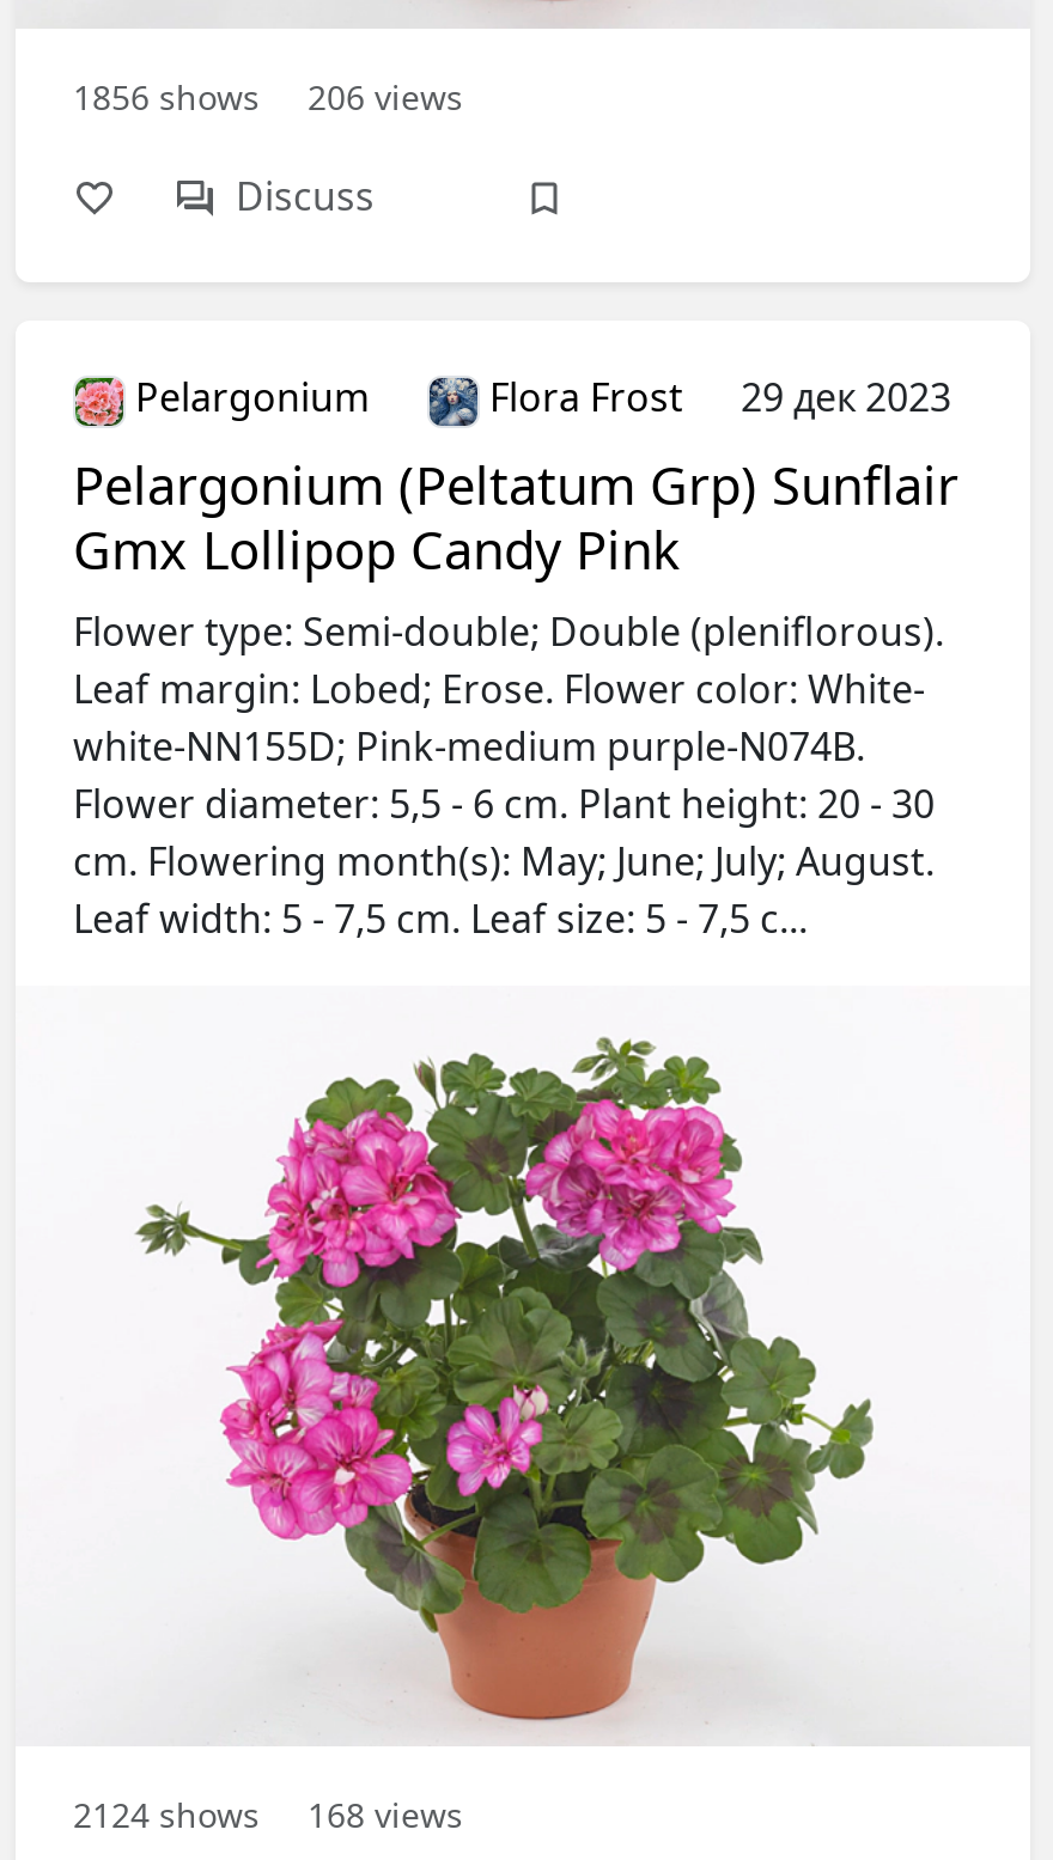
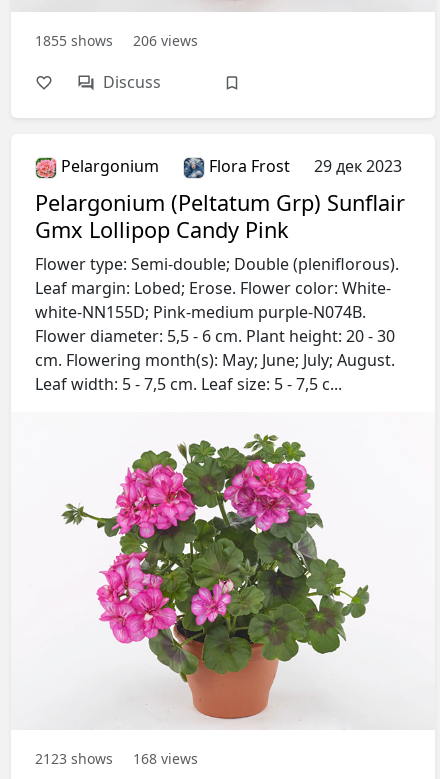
[73,75,463,120] 1856 shows 206 views -> [35,31,198,50] 1855 shows 206 views
[73,1793,463,1838] 2124 shows 168 views -> [35,749,198,768] 2123 shows 168 views

